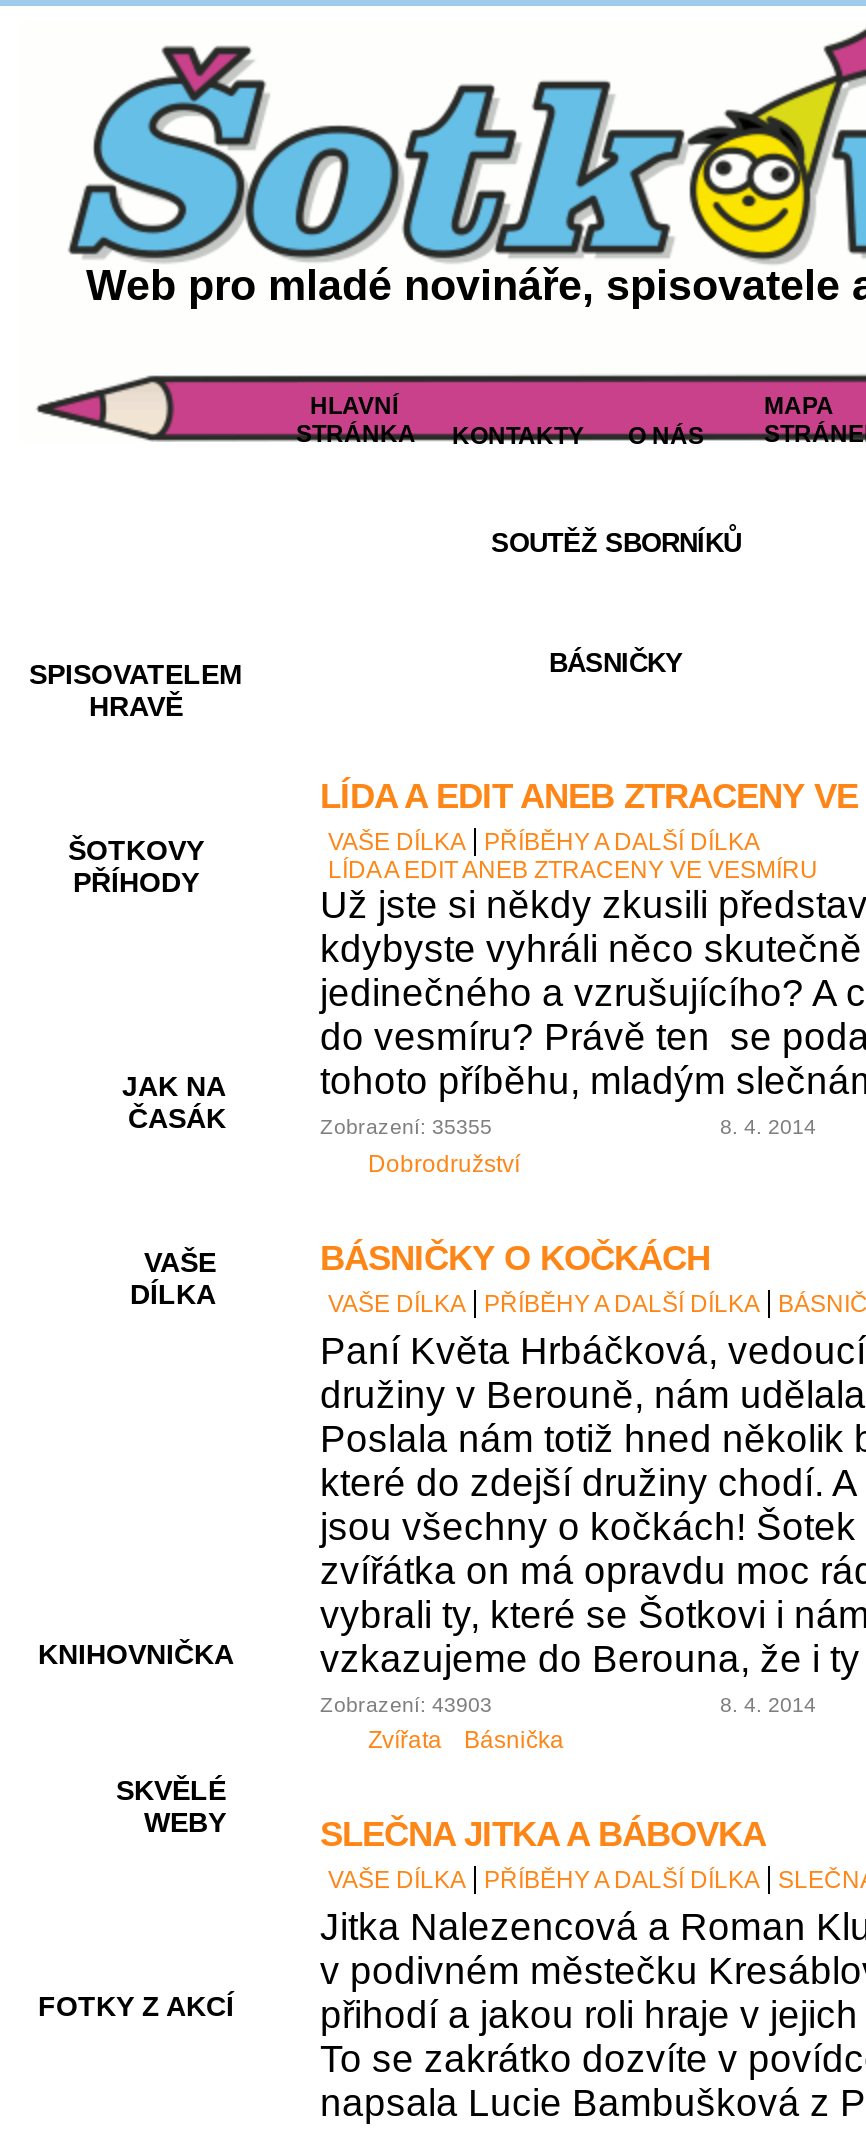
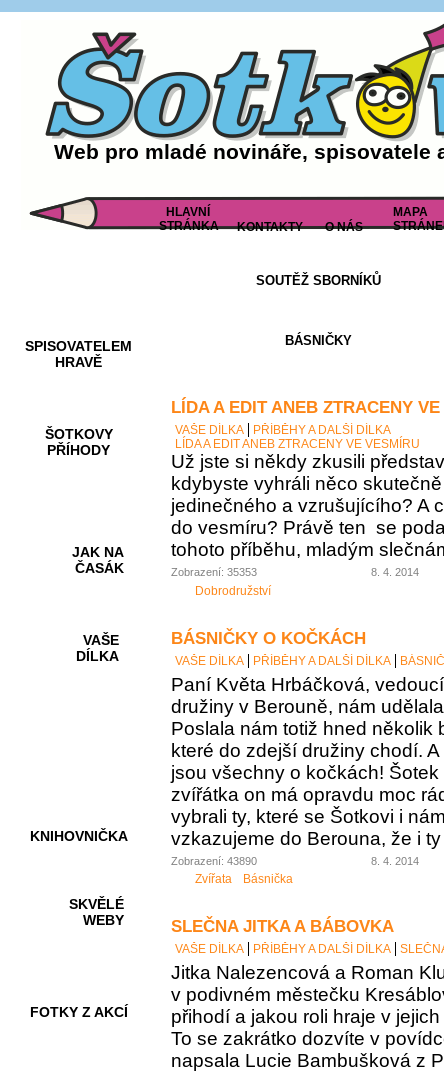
[320,1114,492,1138] Zobrazení: 35355 -> [171,566,257,578] Zobrazení: 35353
[320,1691,492,1715] Zobrazení: 43903 -> [171,855,257,867] Zobrazení: 43890

